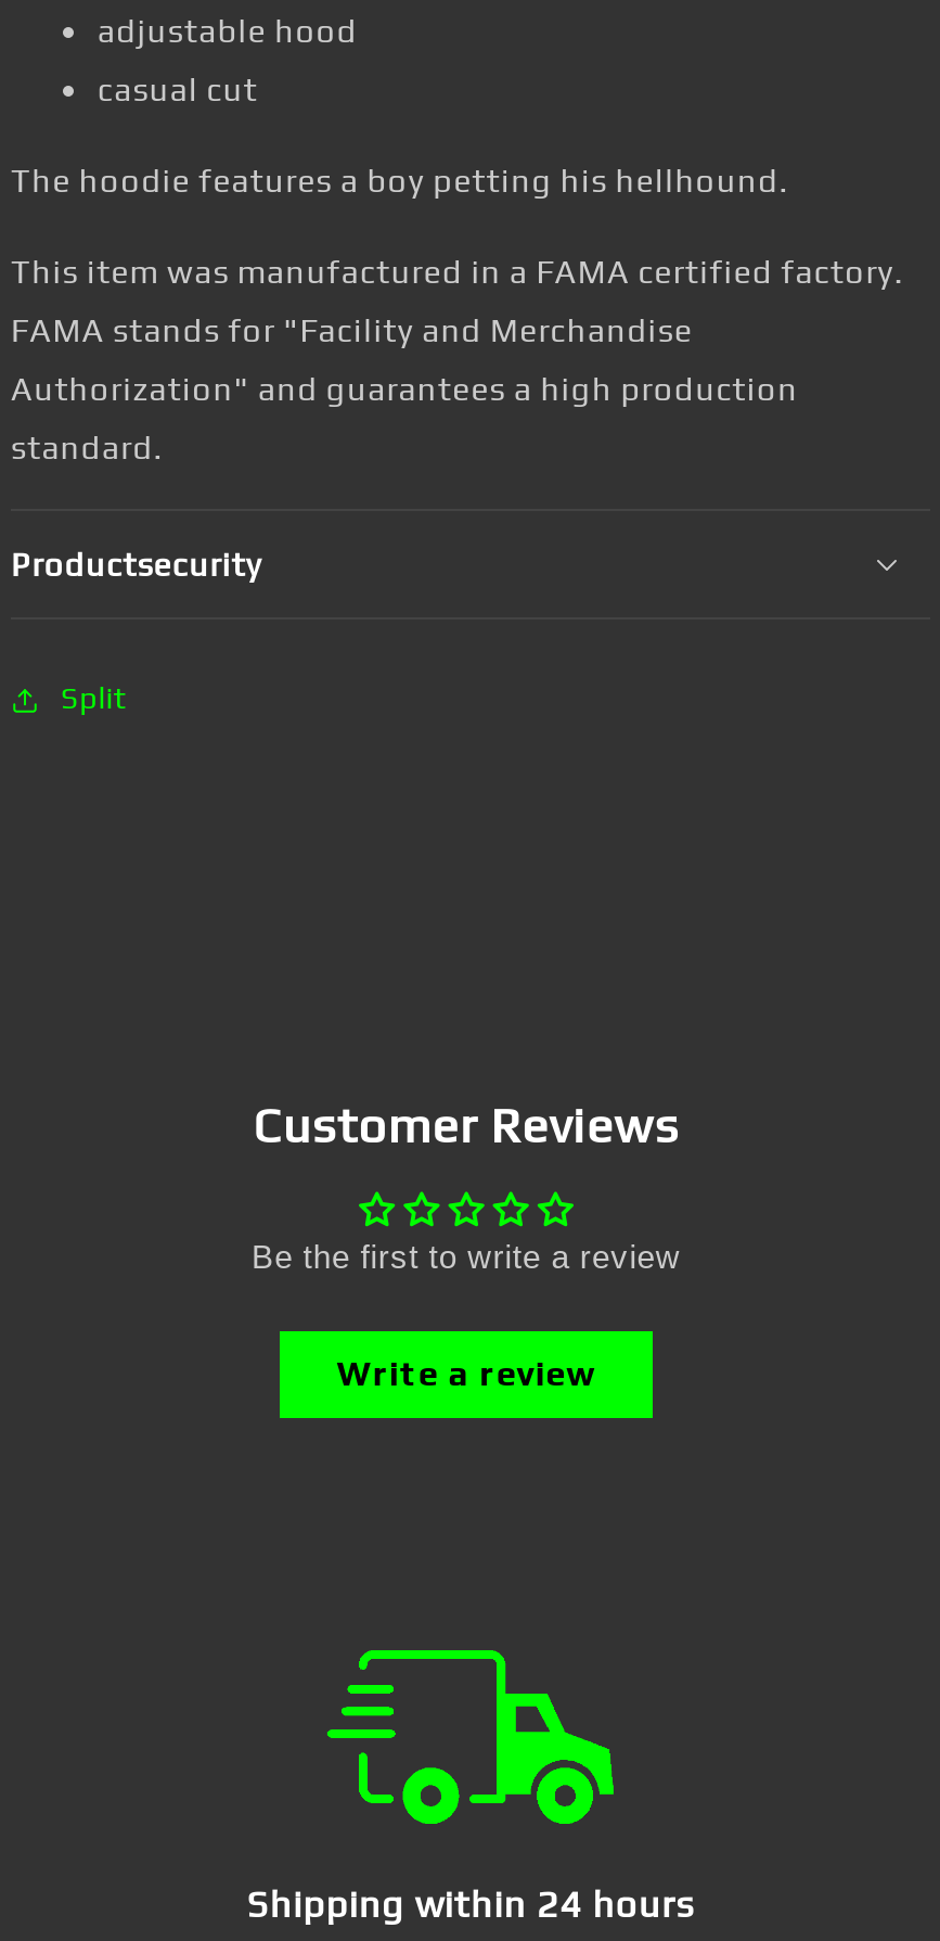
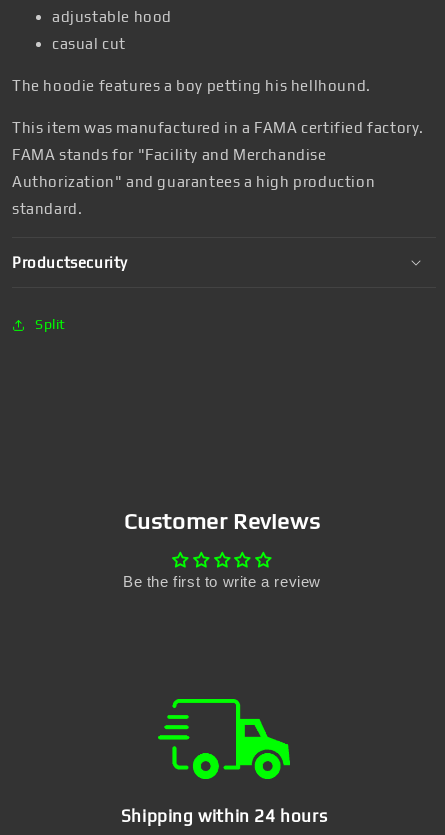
[337,1352,596,1394] Write a review -> none

